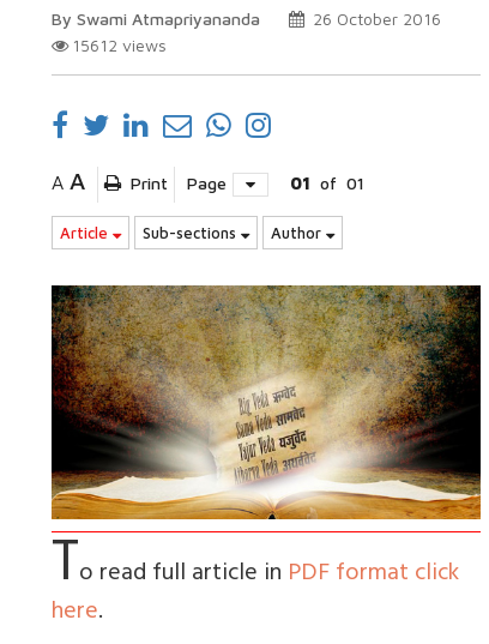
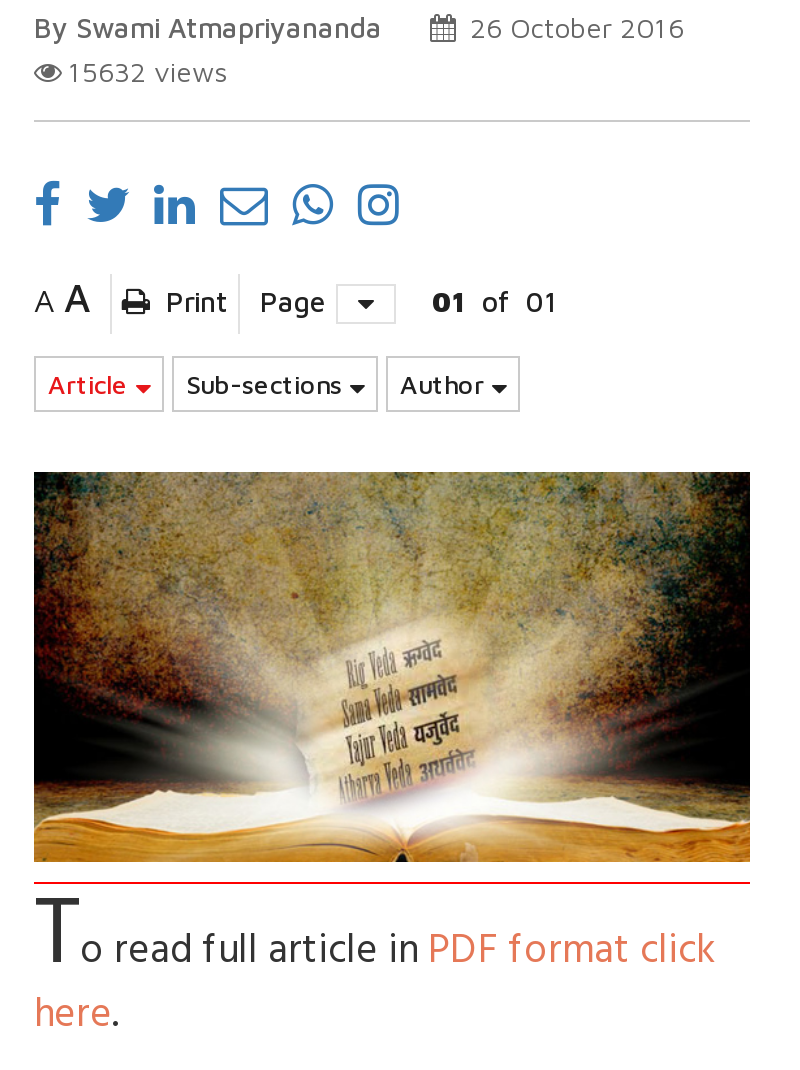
[72,35,167,55] 15612 views -> [68,54,228,88] 15632 views

